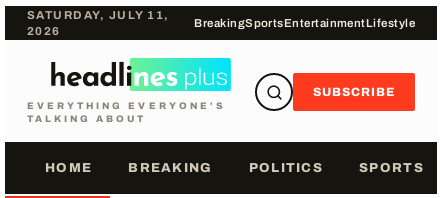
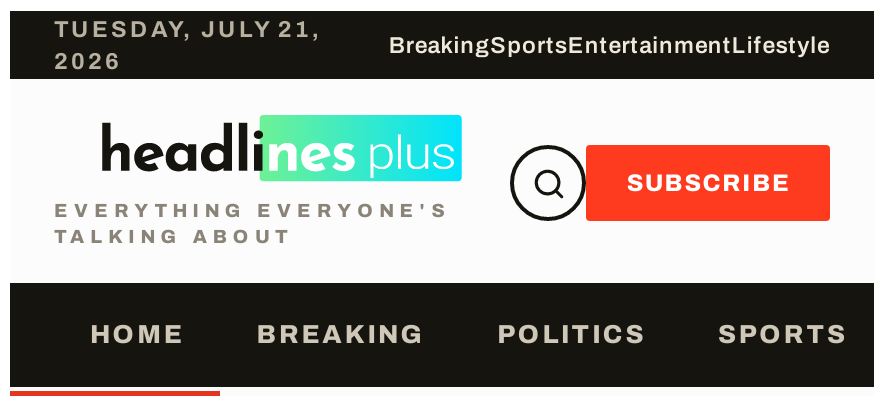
[27,9,170,21] SATURDAY, JULY 11, -> [54,17,323,41] TUESDAY, JULY 21,

